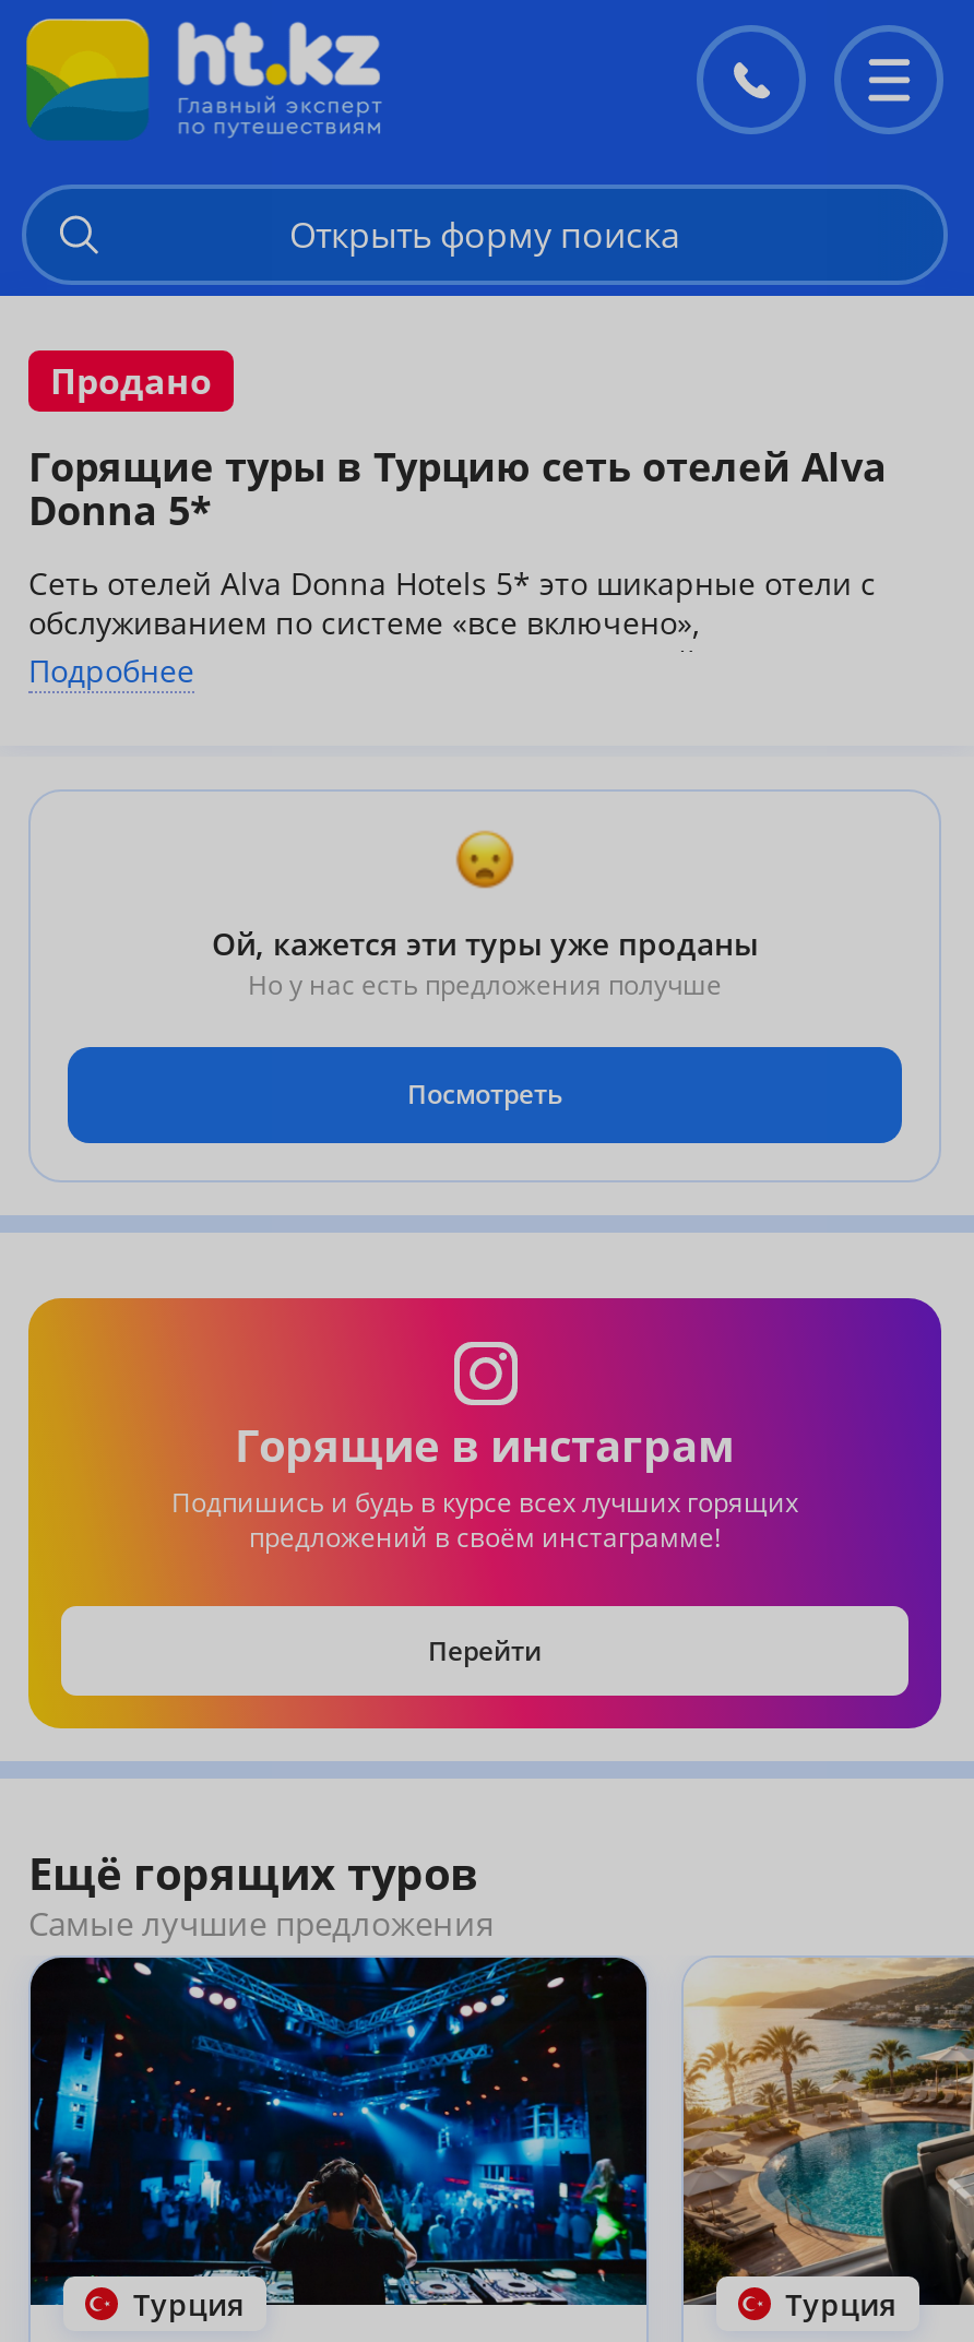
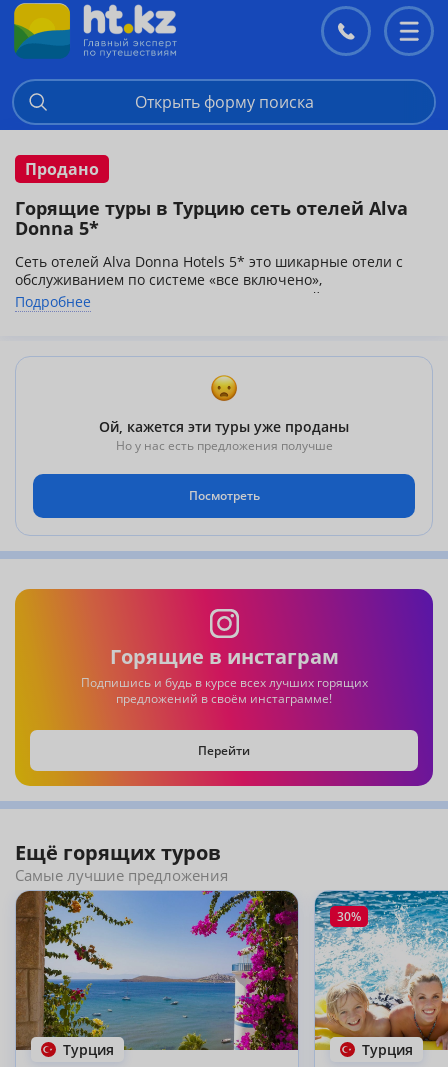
[28,1955,649,2307] [image] -> [15,890,299,1051] [image]
[681,1958,967,2307] [image] -> [314,890,445,1051] [image]
none -> [337,908,361,924] 30%

